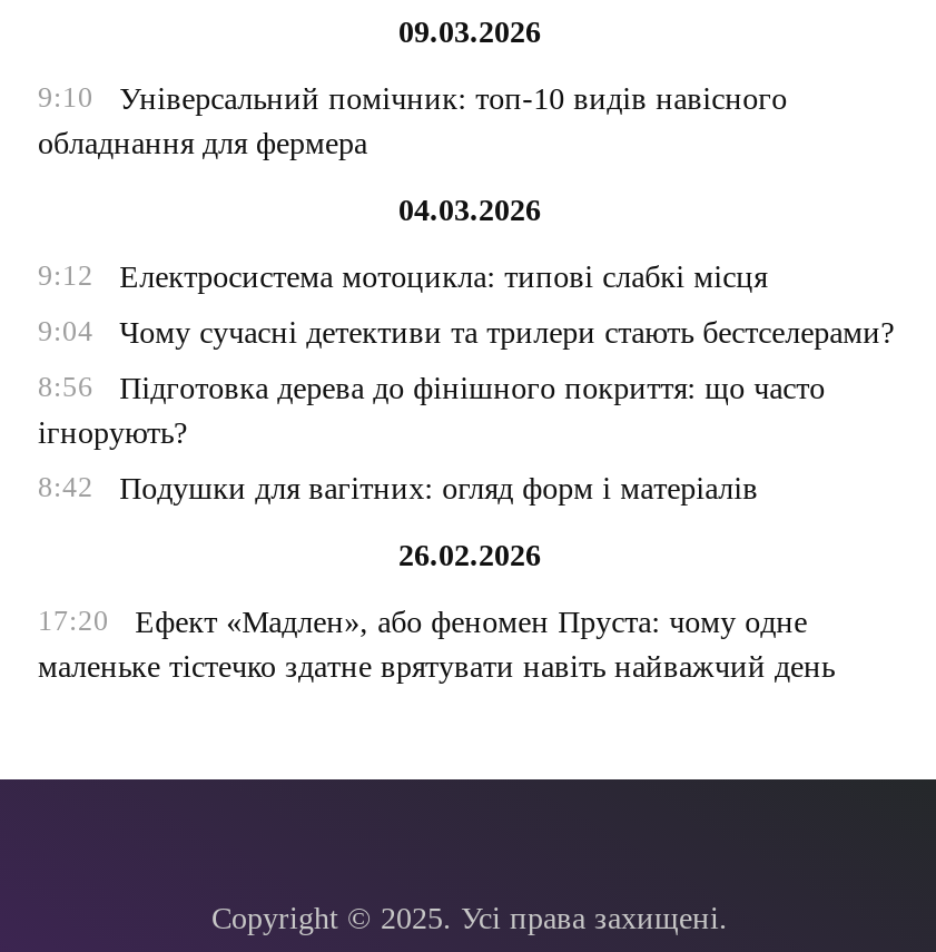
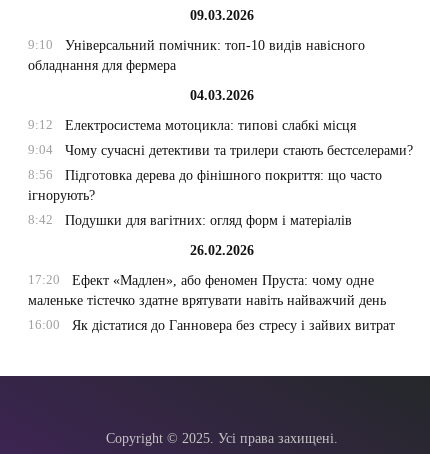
none -> [28,317,395,333] 16:00 | Як дістатися до Ганновера без стресу і зайвих витрат

